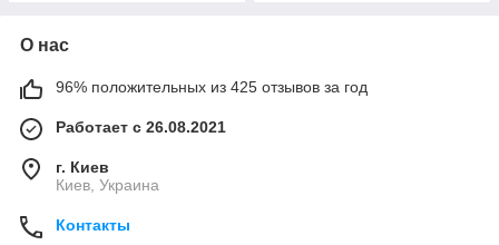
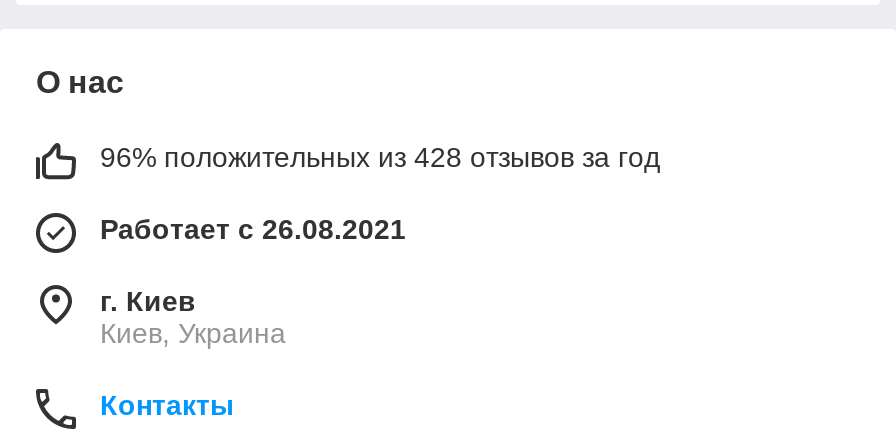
[56,78,368,96] 96% положительных из 425 отзывов за год -> [100,141,660,173] 96% положительных из 428 отзывов за год

